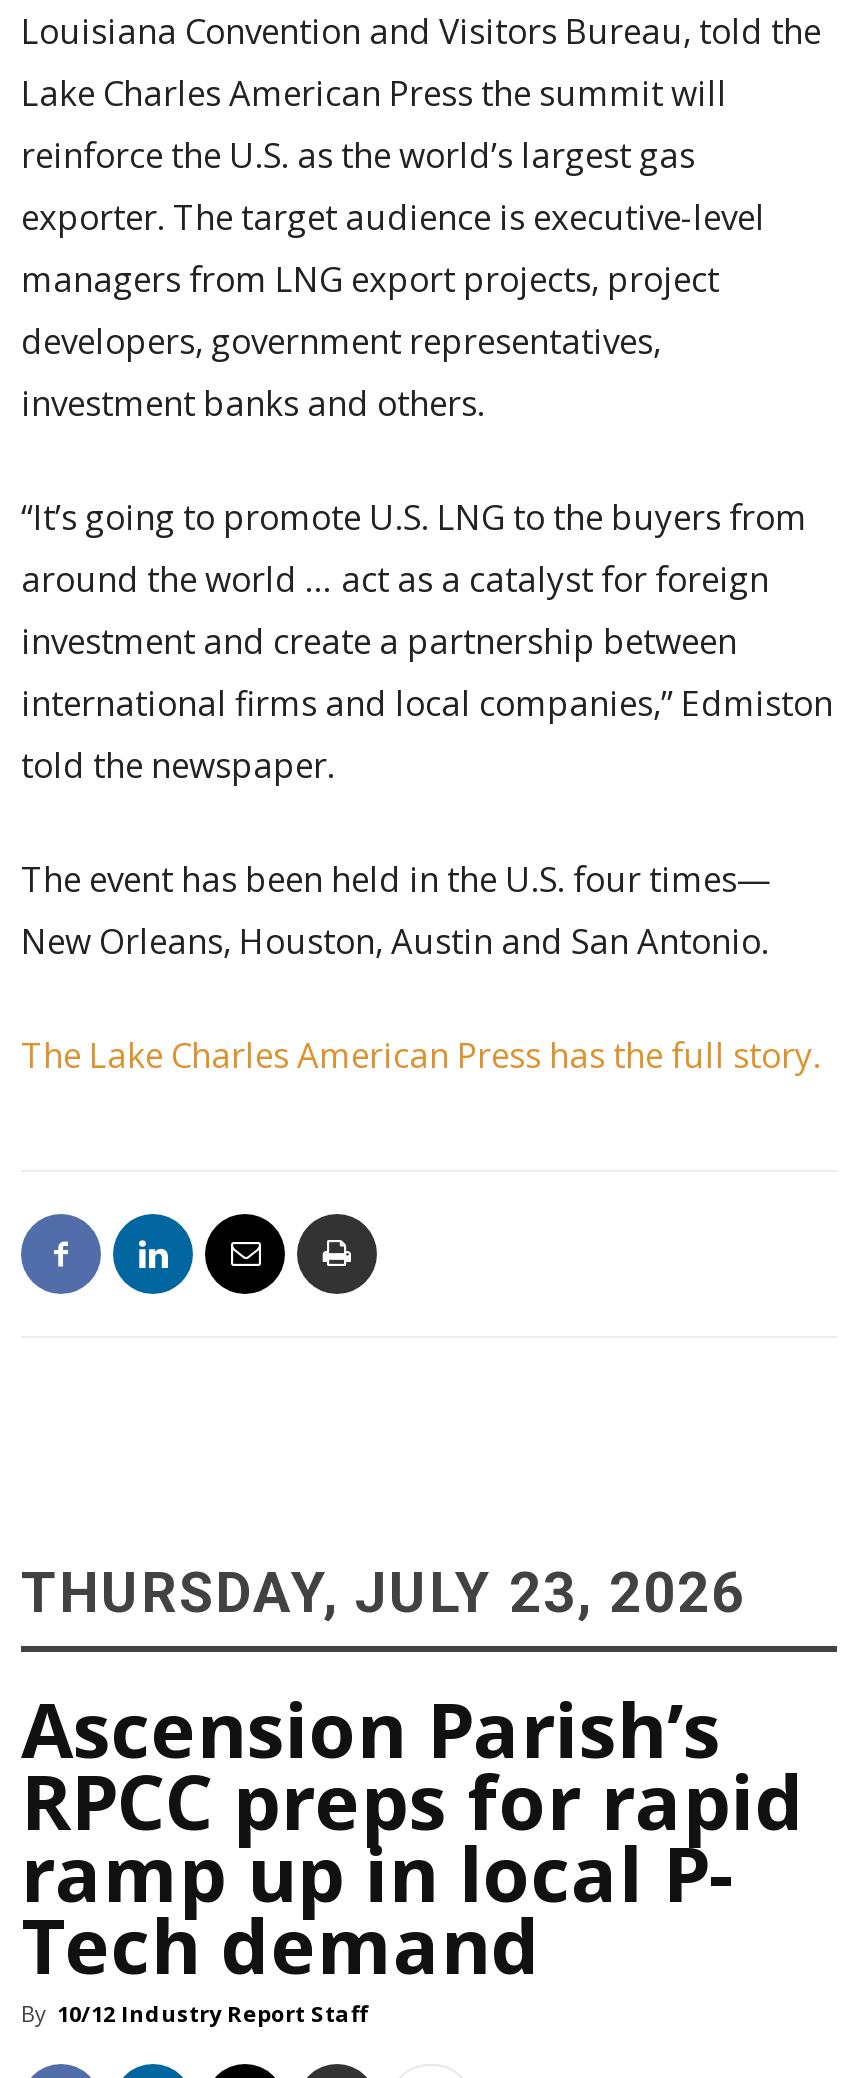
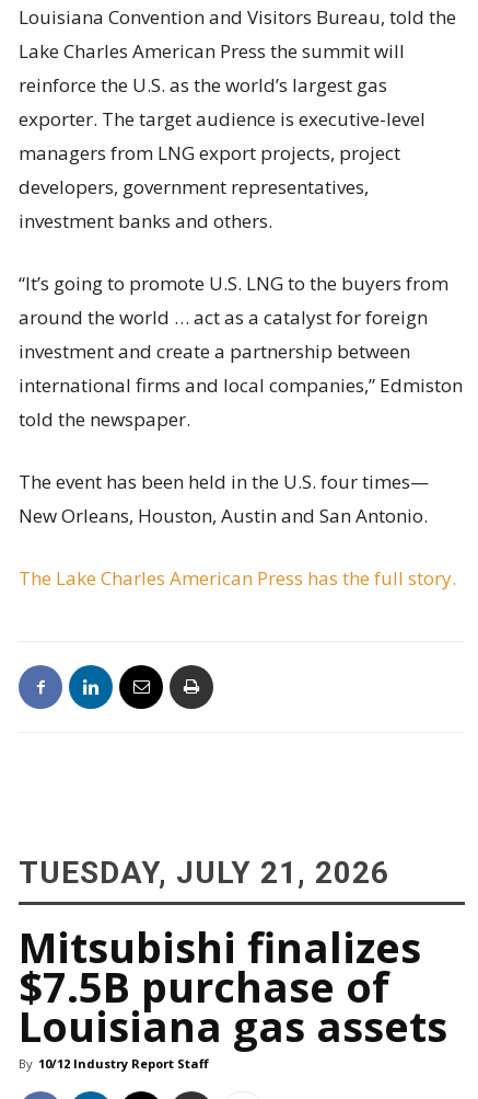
[21,1560,745,1626] THURSDAY, JULY 23, 2026 -> [19,855,389,891] TUESDAY, JULY 21, 2026
[21,1676,805,1996] Ascension Parish’s | RPCC preps for rapid | ramp up in local P- | Tech demand -> [19,918,447,1054] Mitsubishi finalizes | $7.5B purchase of | Louisiana gas assets

